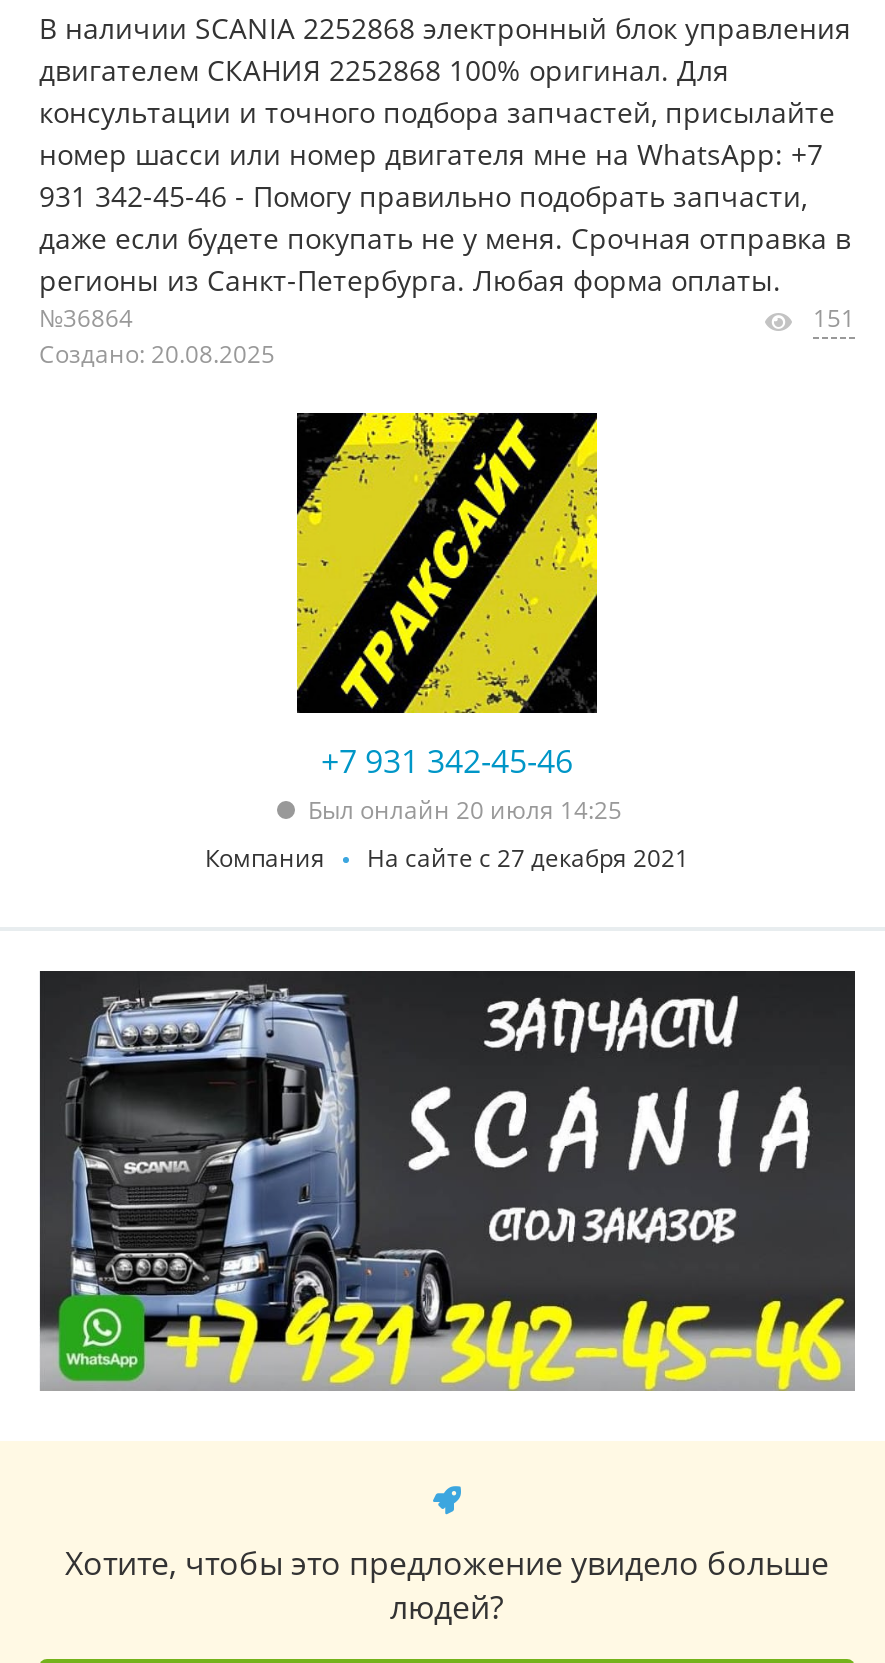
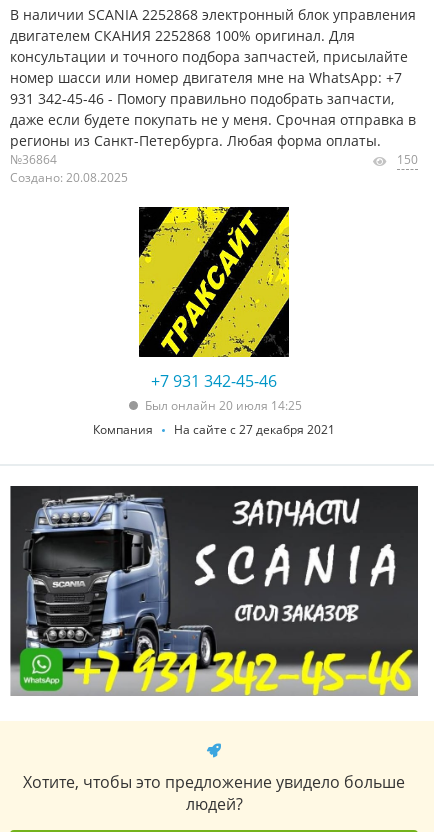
[813,301,855,335] 151 -> [397,151,418,168] 150

